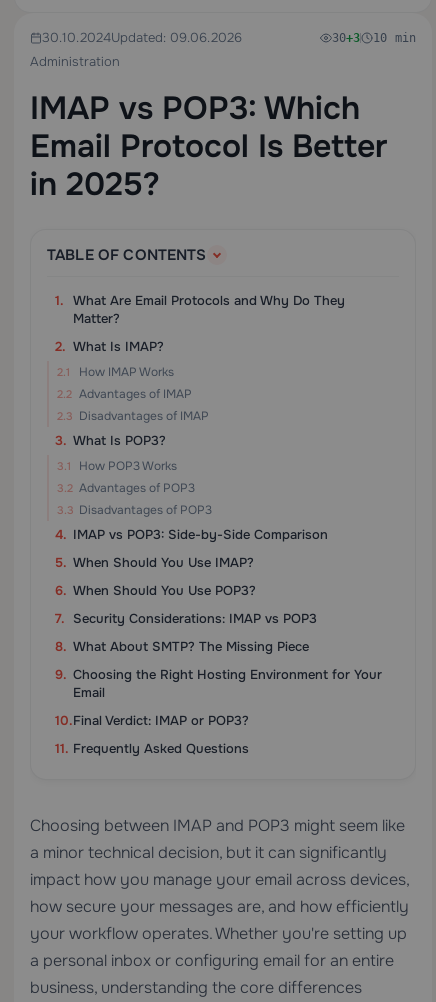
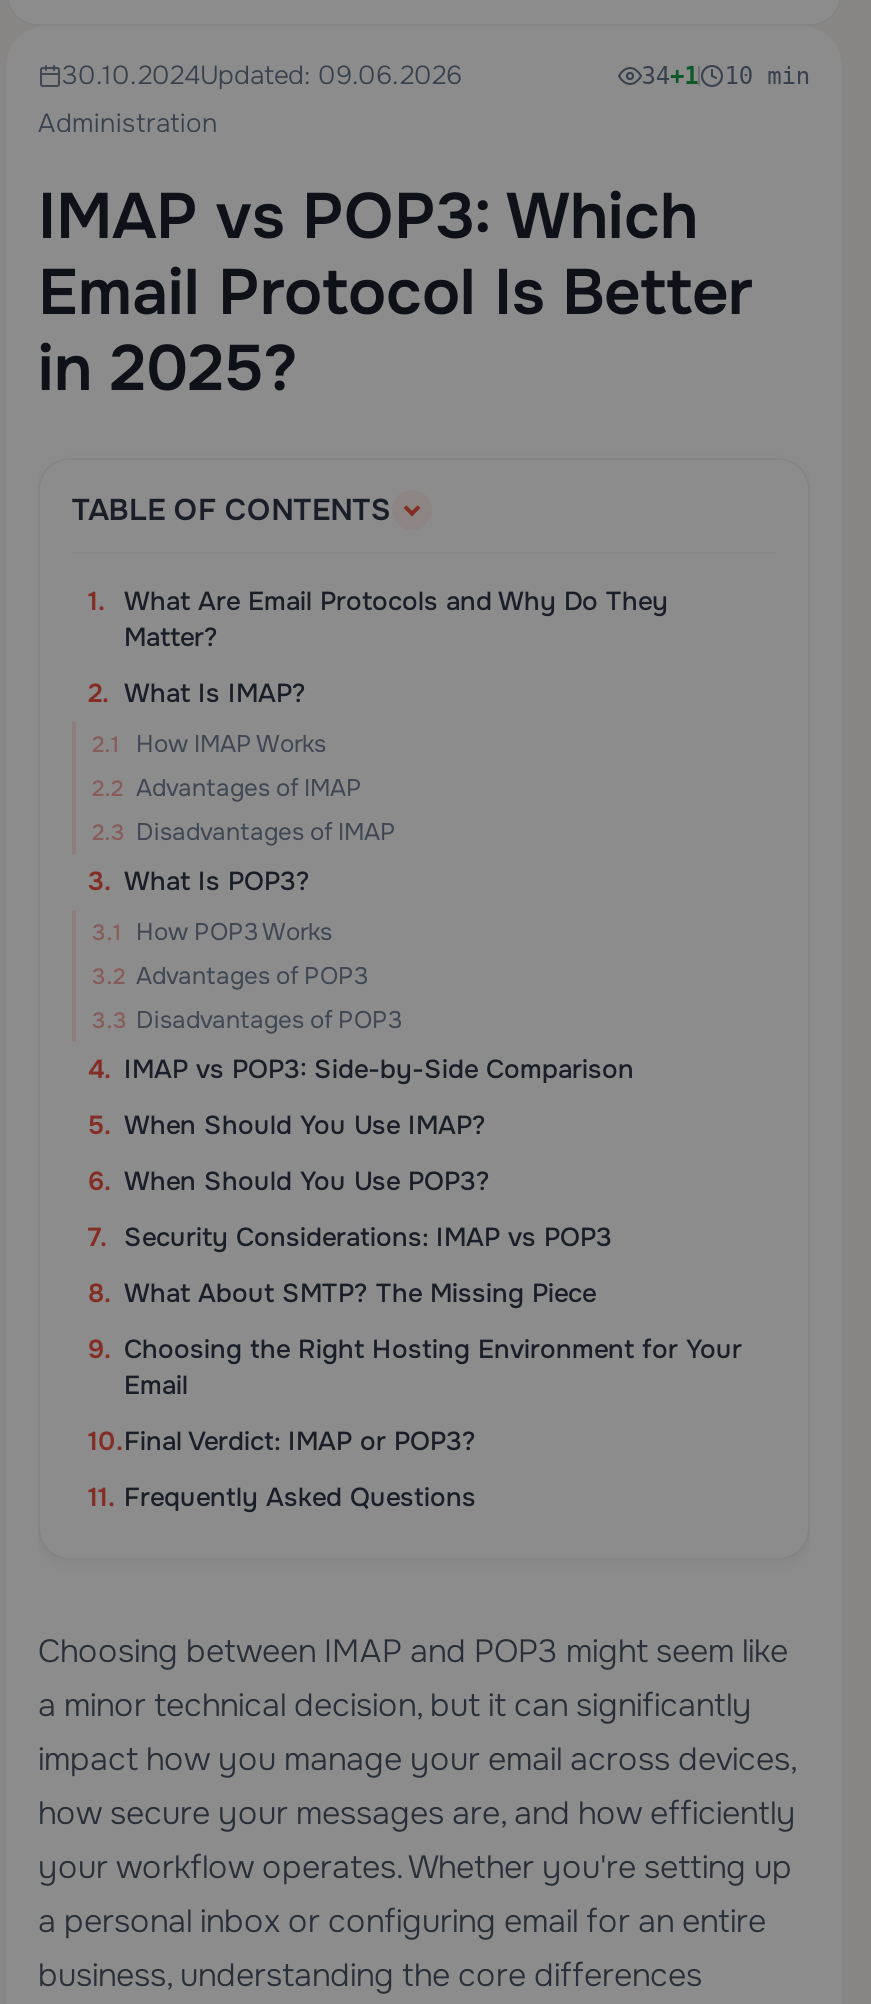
[332,30,416,44] 30+3 10 min -> [642,61,810,89] 34+1 10 min

